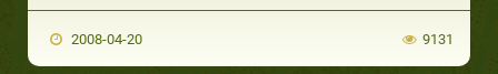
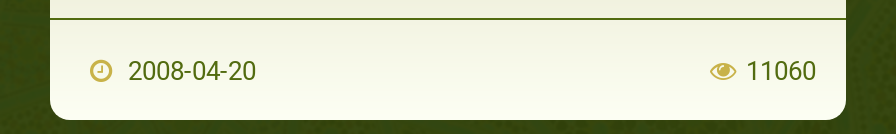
[422,31,454,47] 9131 -> [746,55,816,85] 11060

